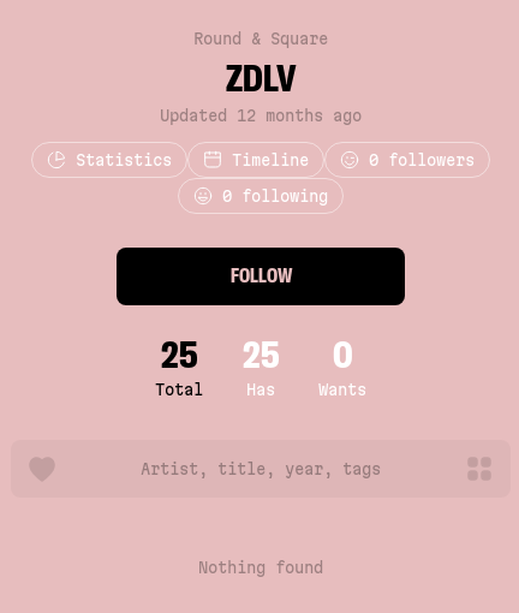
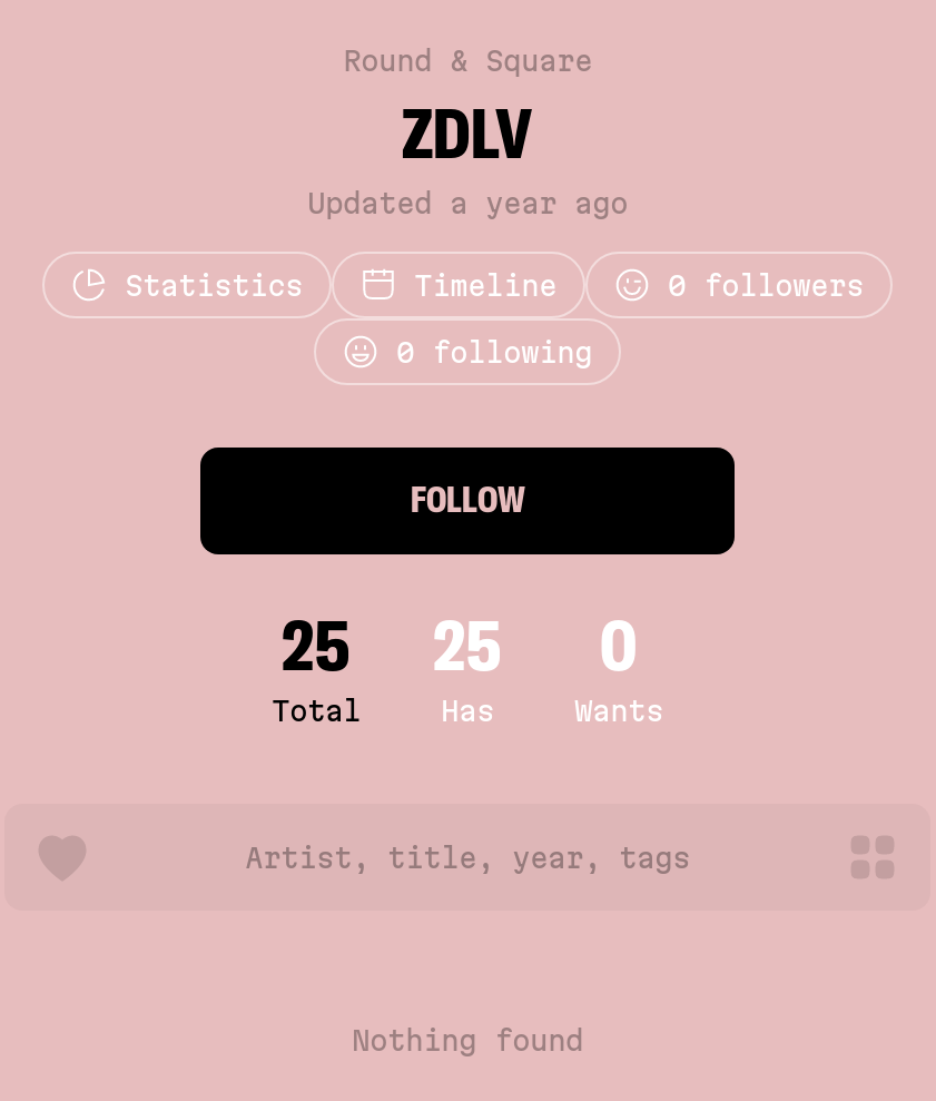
[160,107,362,124] Updated 12 months ago -> [307,187,628,218] Updated a year ago

